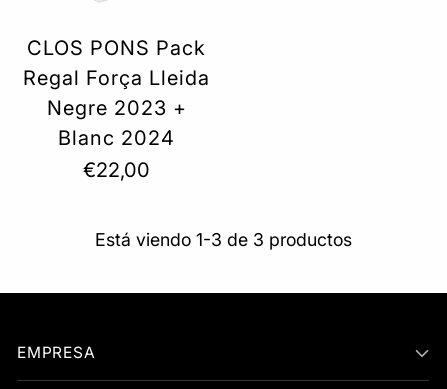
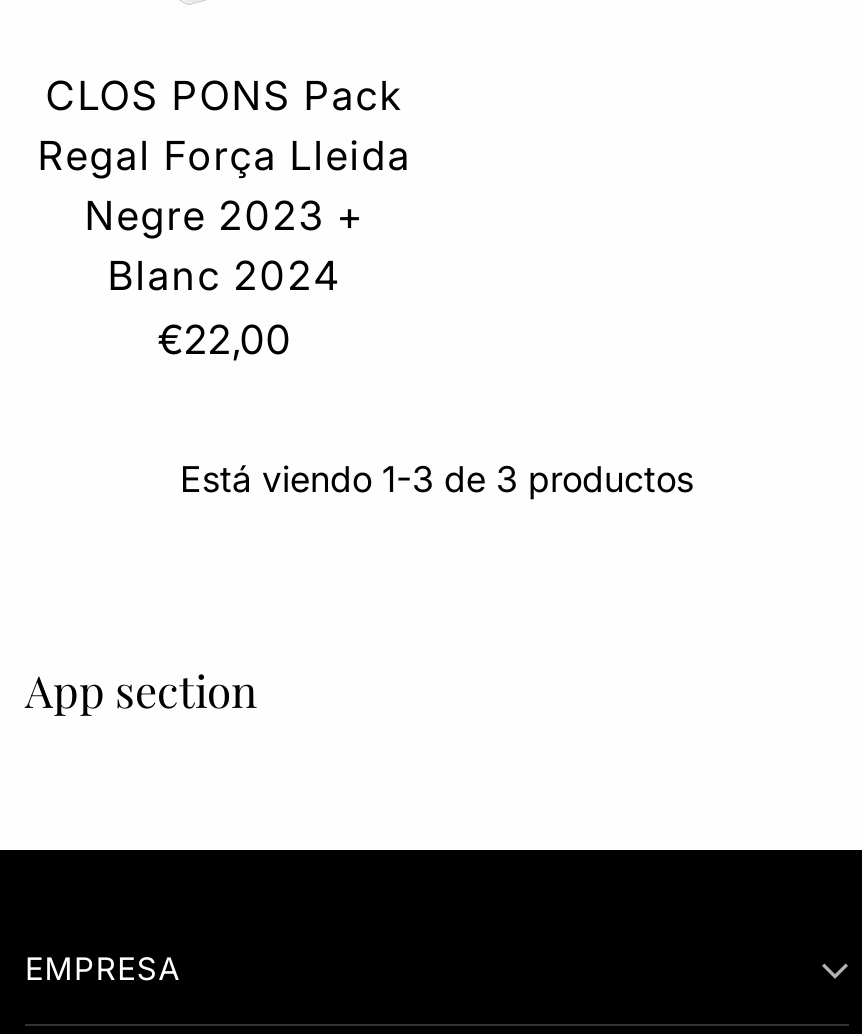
none -> [25,660,257,720] App section

